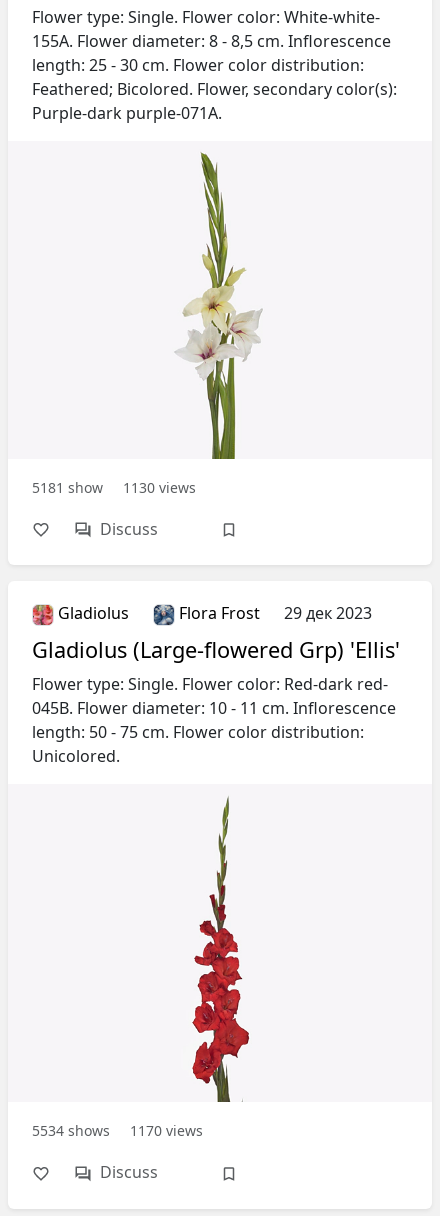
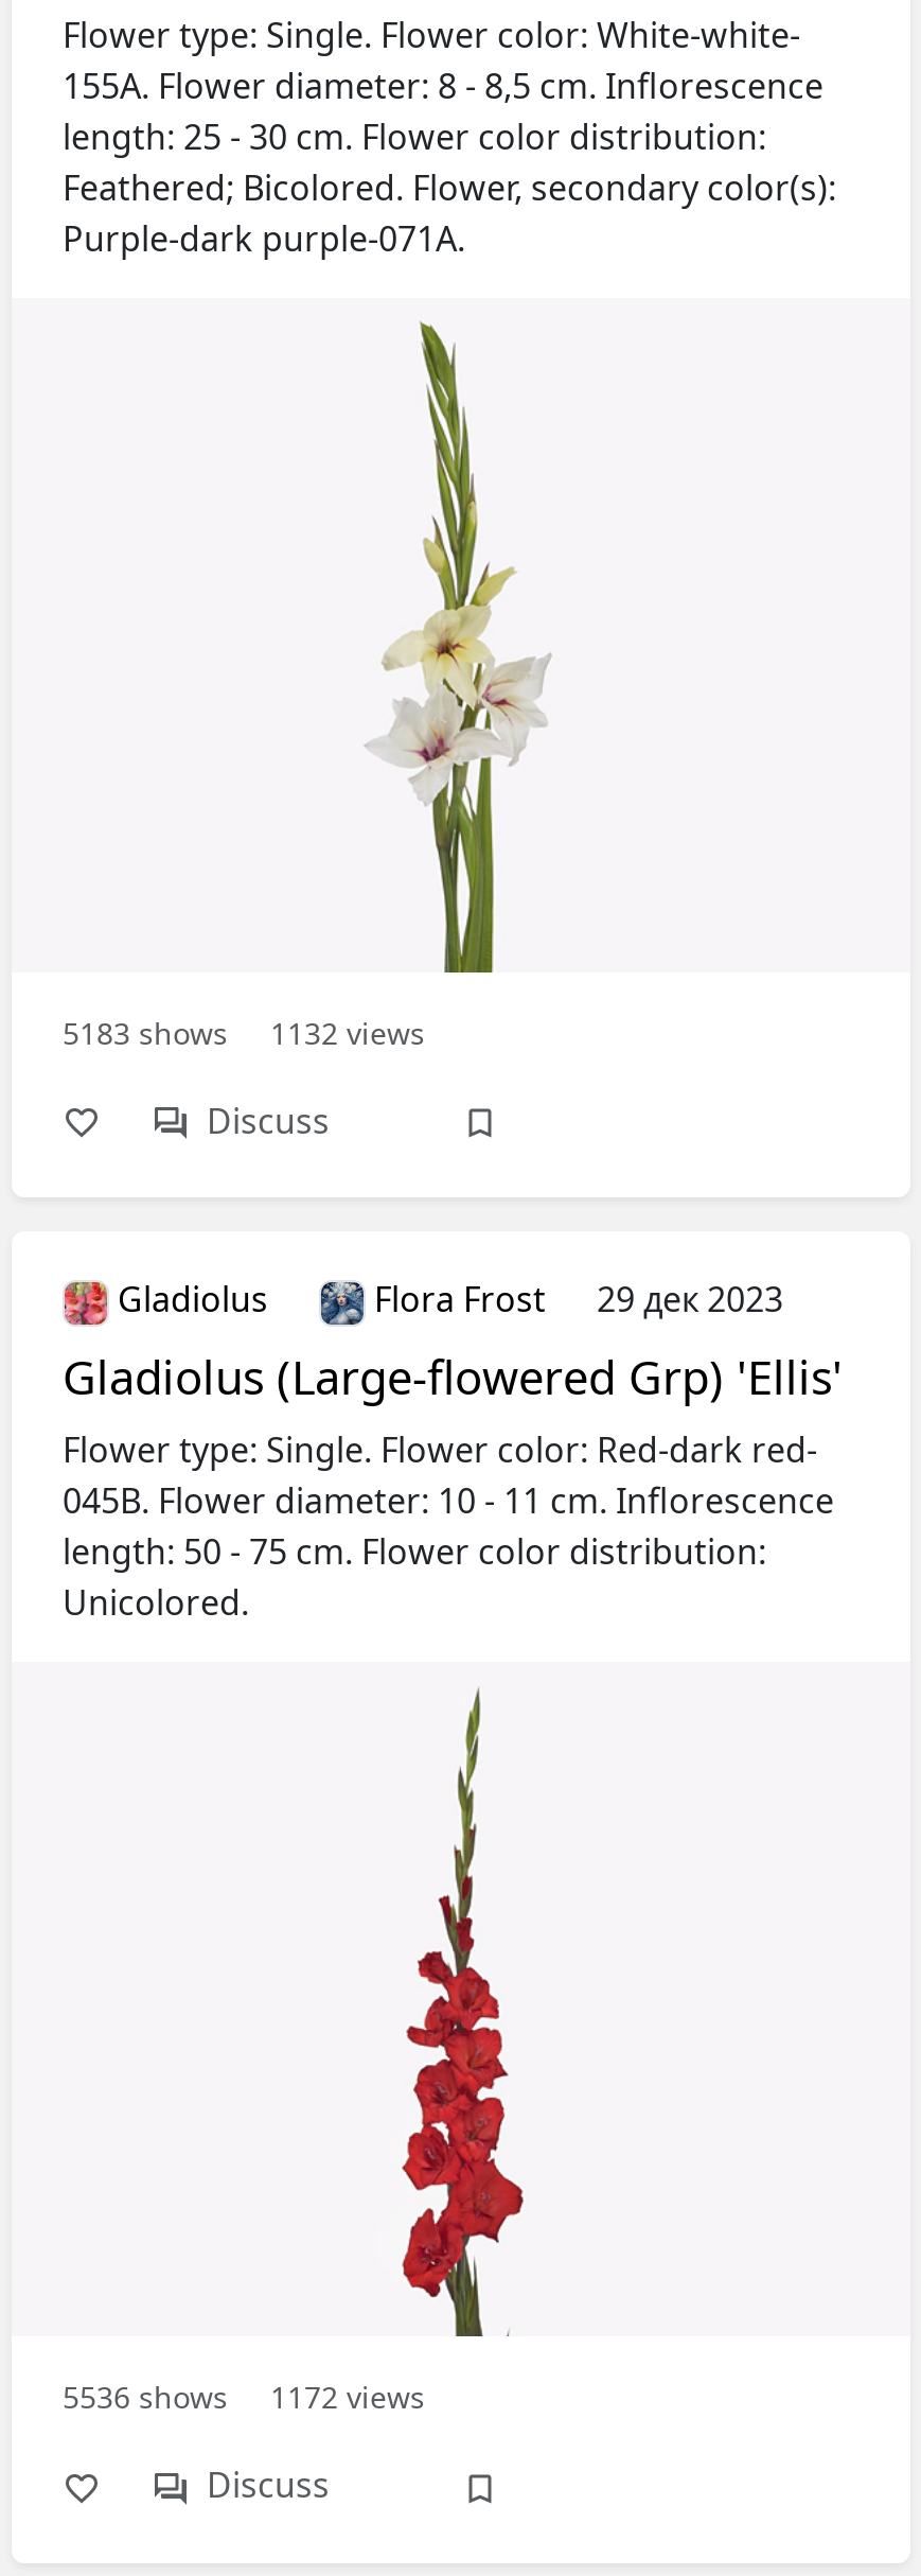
[32,478,196,497] 5181 show | 1130 views -> [63,1014,425,1054] 5183 shows | 1132 views
[32,1121,110,1140] 5534 shows -> [63,2377,228,2418] 5536 shows
[130,1121,203,1140] 1170 views -> [270,2377,425,2418] 1172 views

